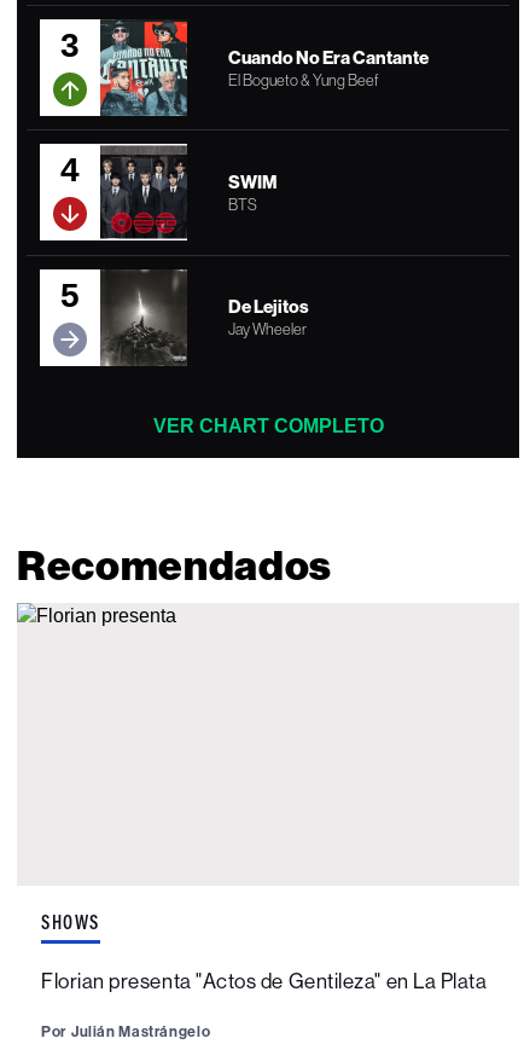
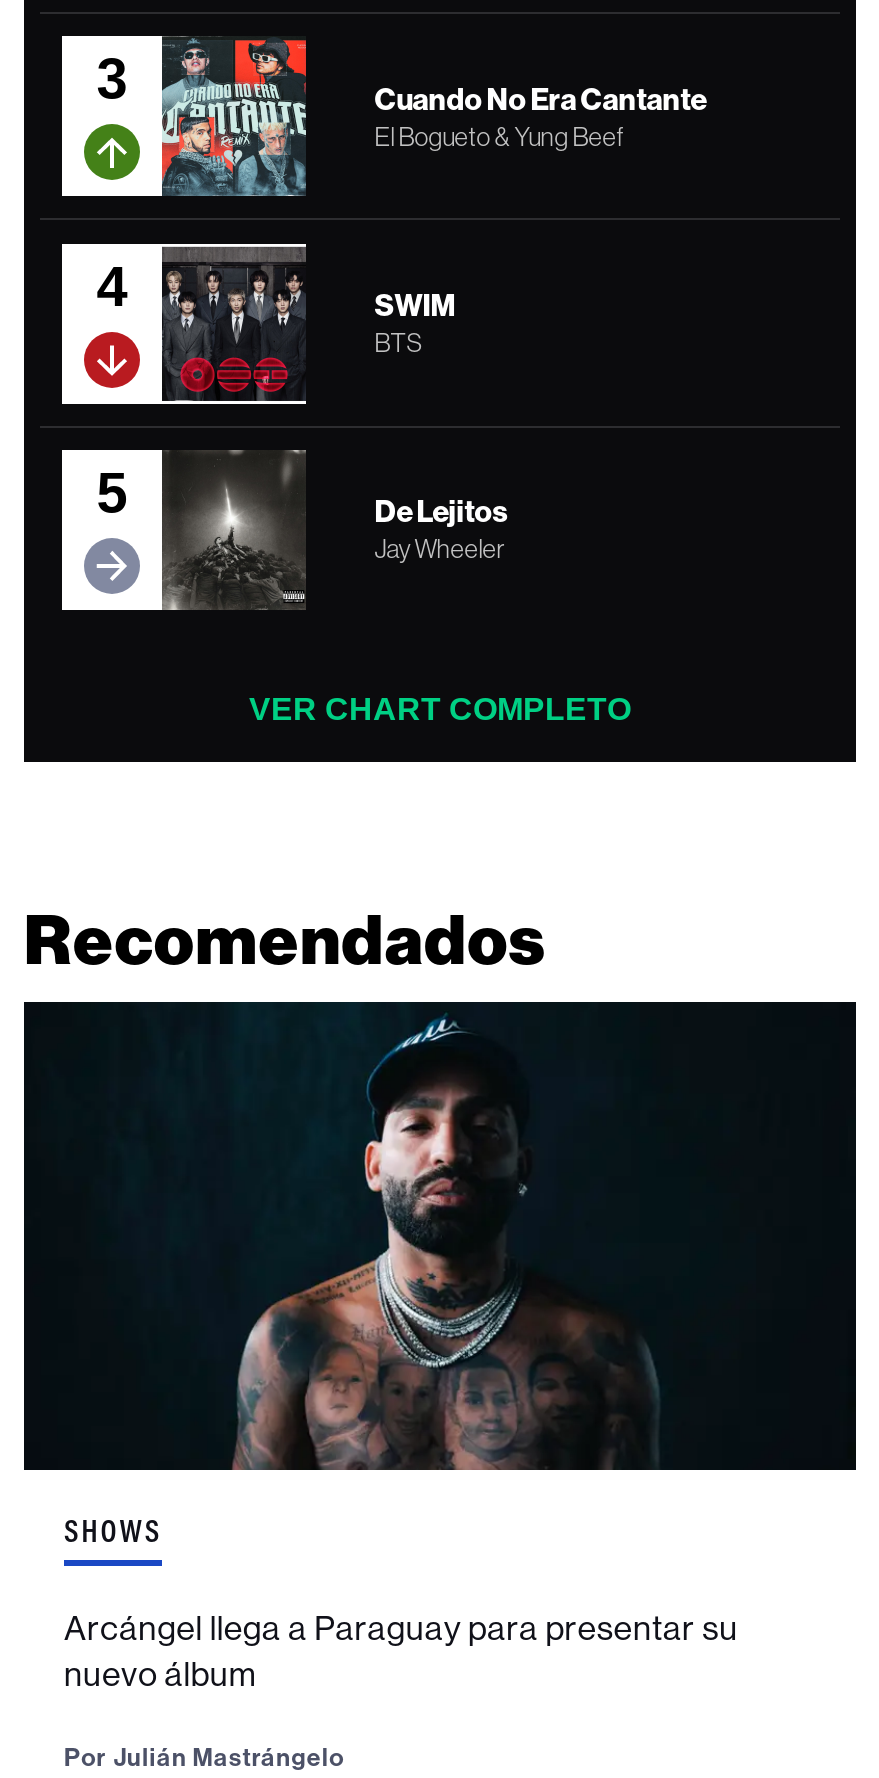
none -> [22,1000,858,1472] [image]
[41,969,487,993] Florian presenta "Actos de Gentileza" en La Plata -> [64,1608,738,1694] Arcángel llega a Paraguay para presentar su | nuevo álbum

